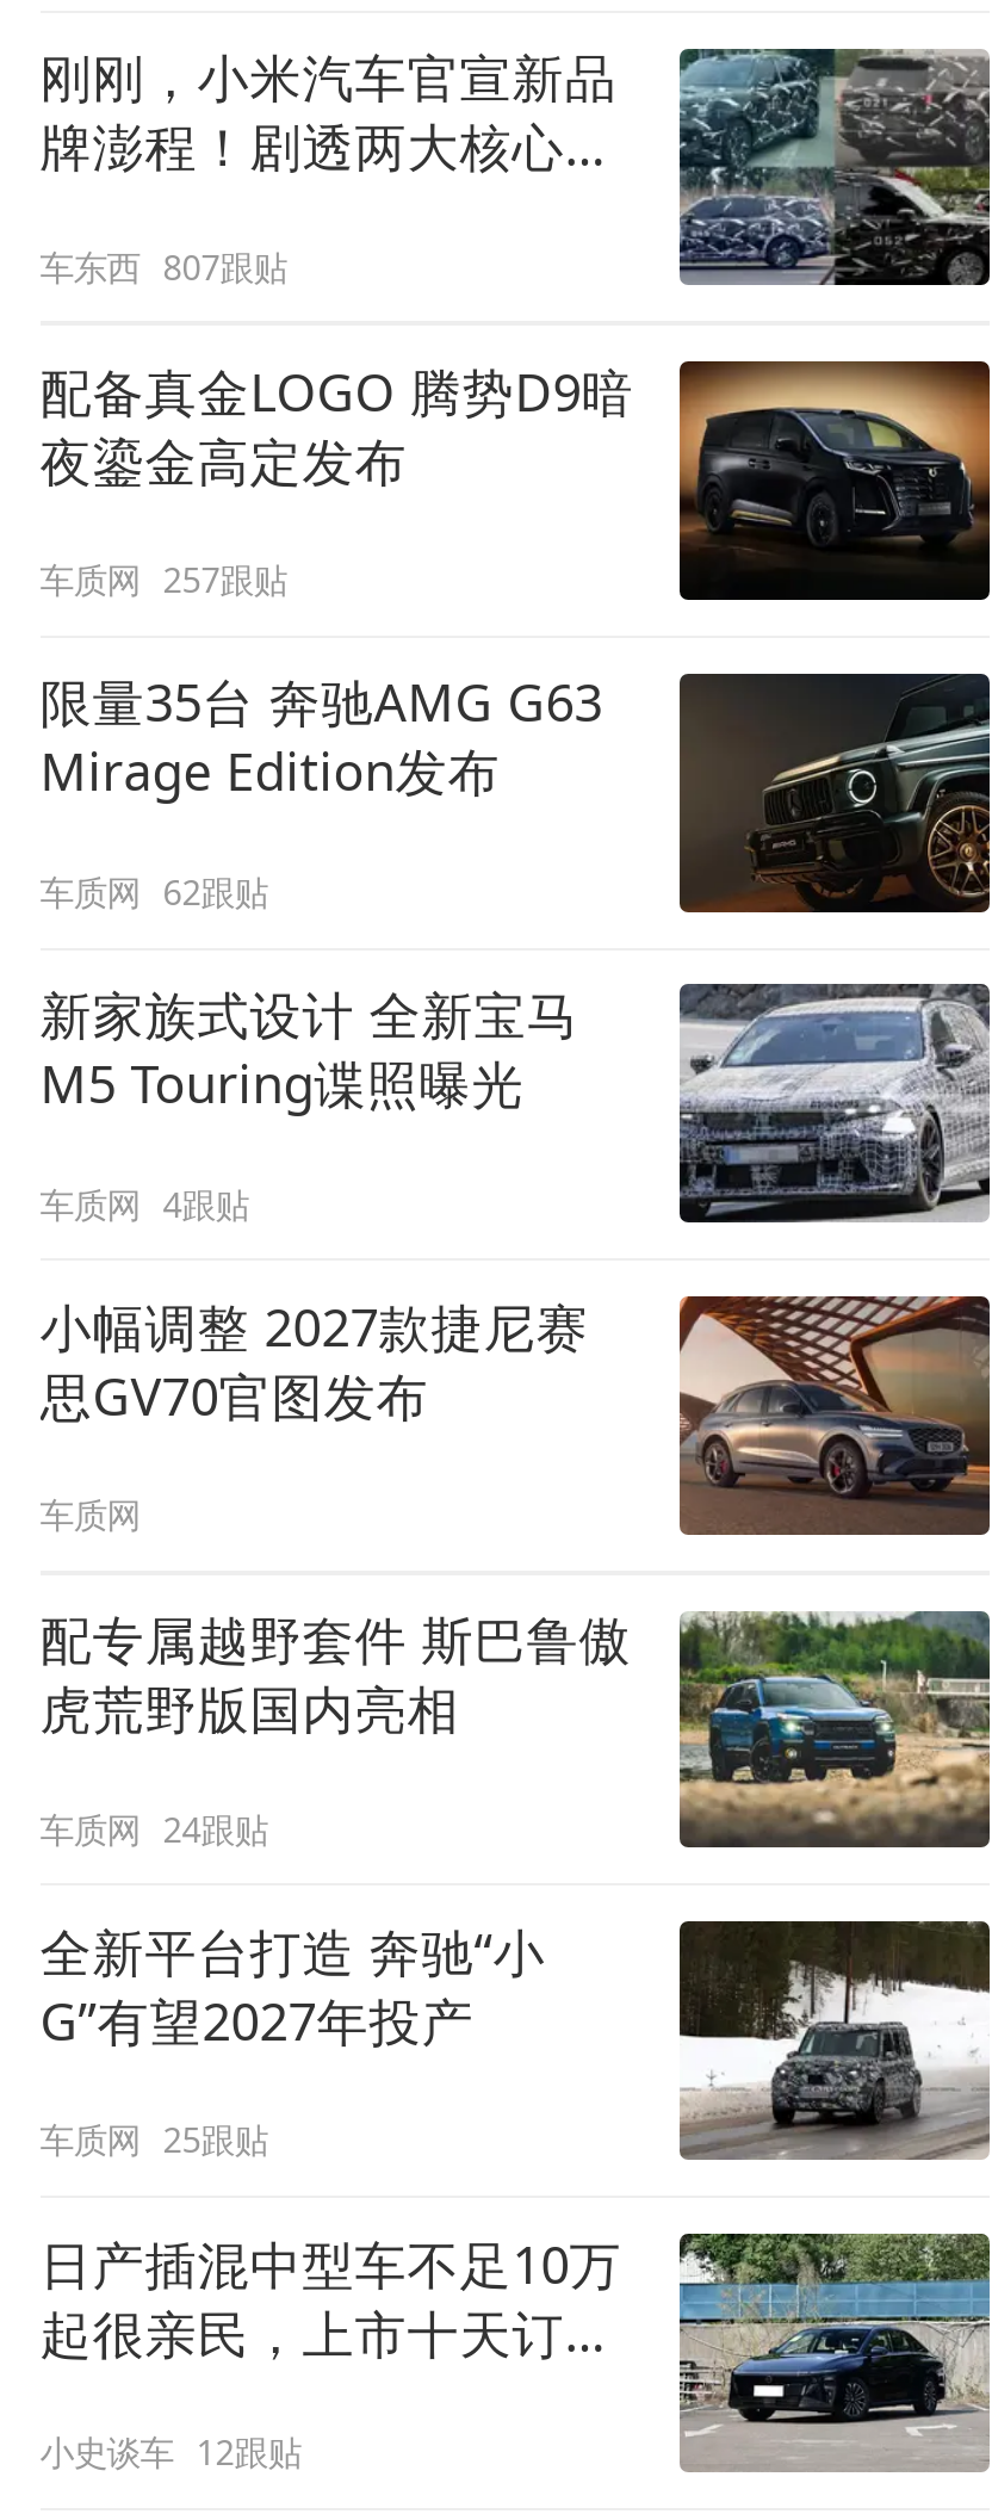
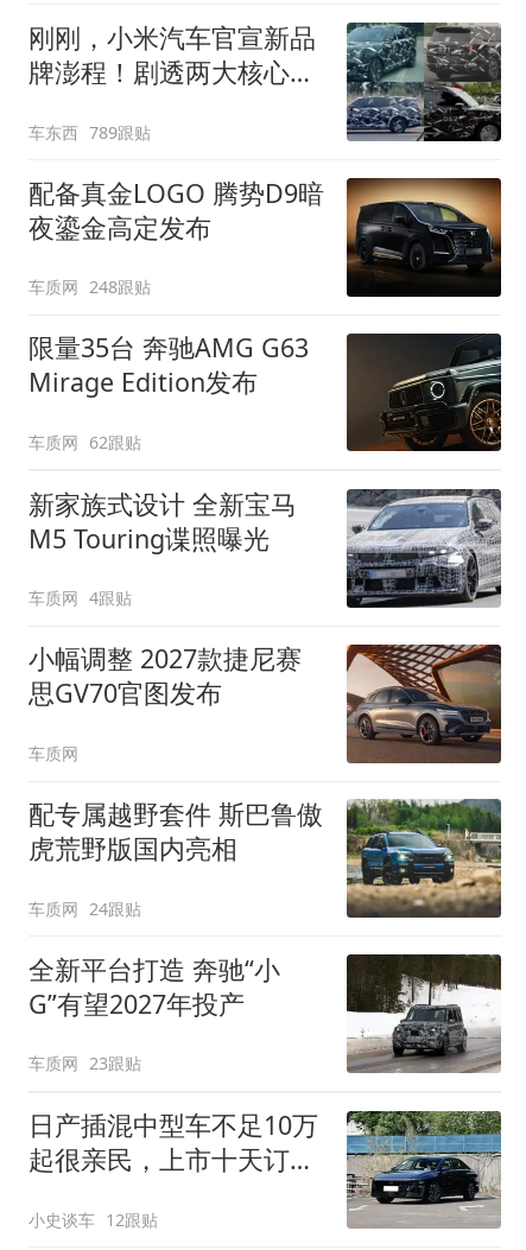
[40,243,287,289] 车东西 807跟贴 -> [28,120,151,143] 车东西 789跟贴
[40,557,287,603] 车质网 257跟贴 -> [28,276,151,298] 车质网 248跟贴
[40,2117,268,2163] 车质网 25跟贴 -> [28,1052,142,1075] 车质网 23跟贴

